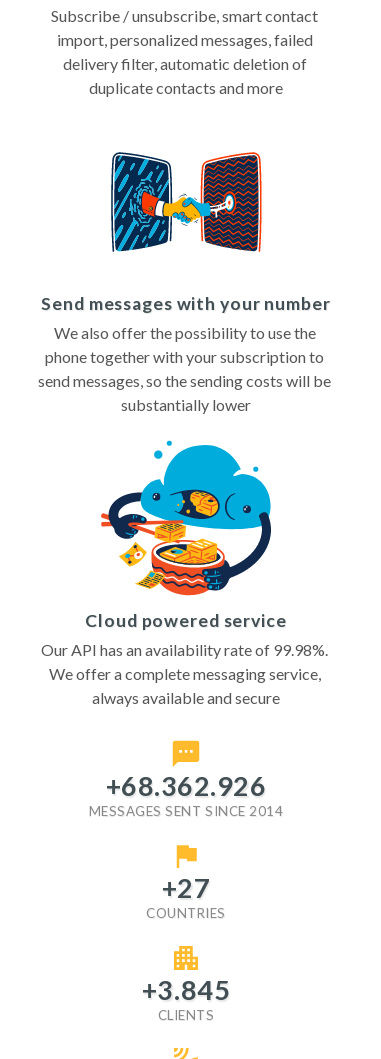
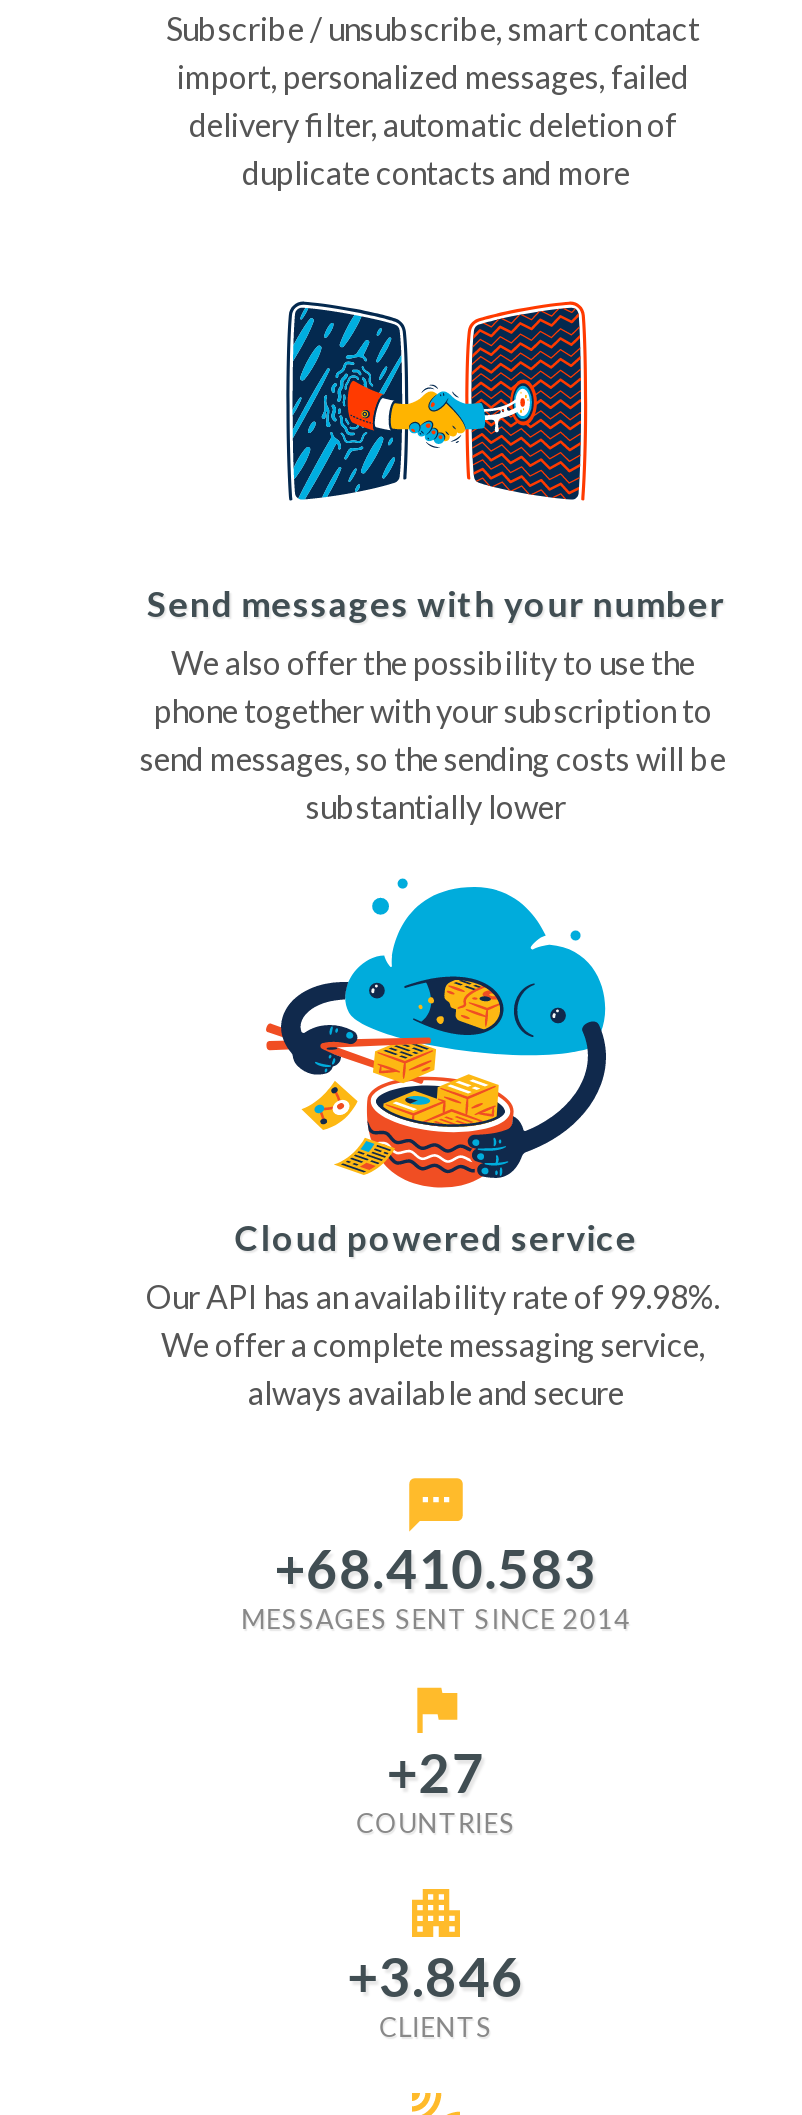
[105,769,266,802] +68.362.926 -> [275,1535,597,1601] +68.410.583
[142,973,230,1006] +3.845 -> [348,1943,524,2009] +3.846

